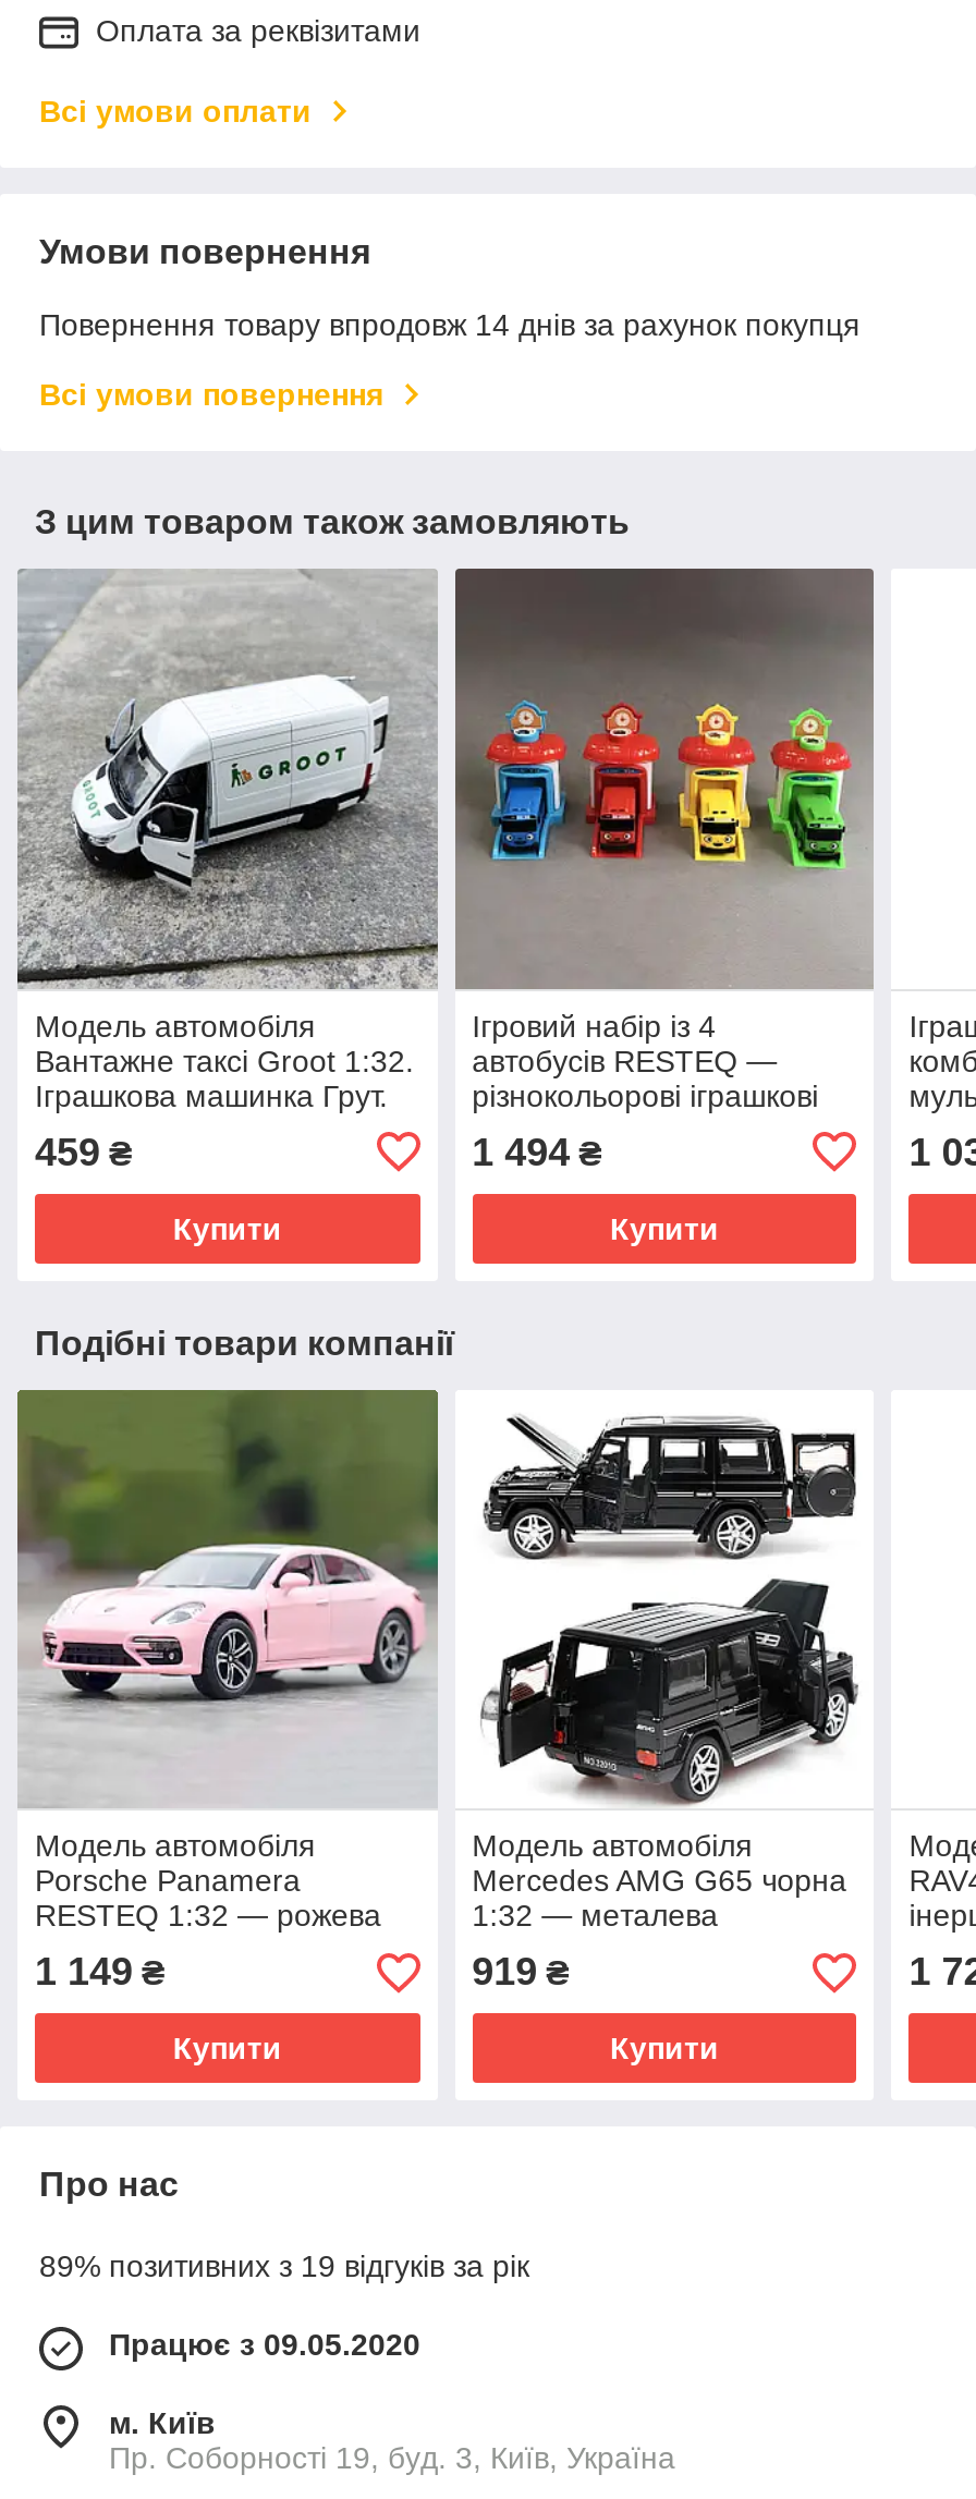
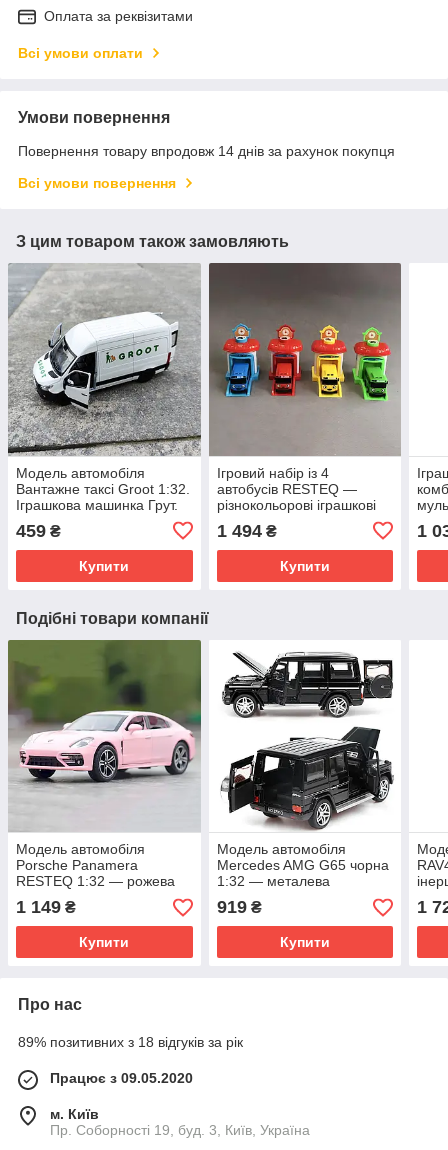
[39,2250,529,2284] 89% позитивних з 19 відгуків за рік -> [18,1034,243,1050] 89% позитивних з 18 відгуків за рік

